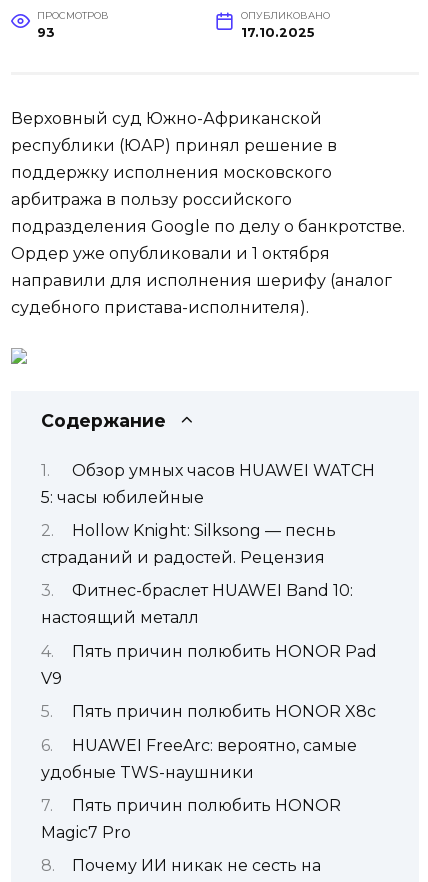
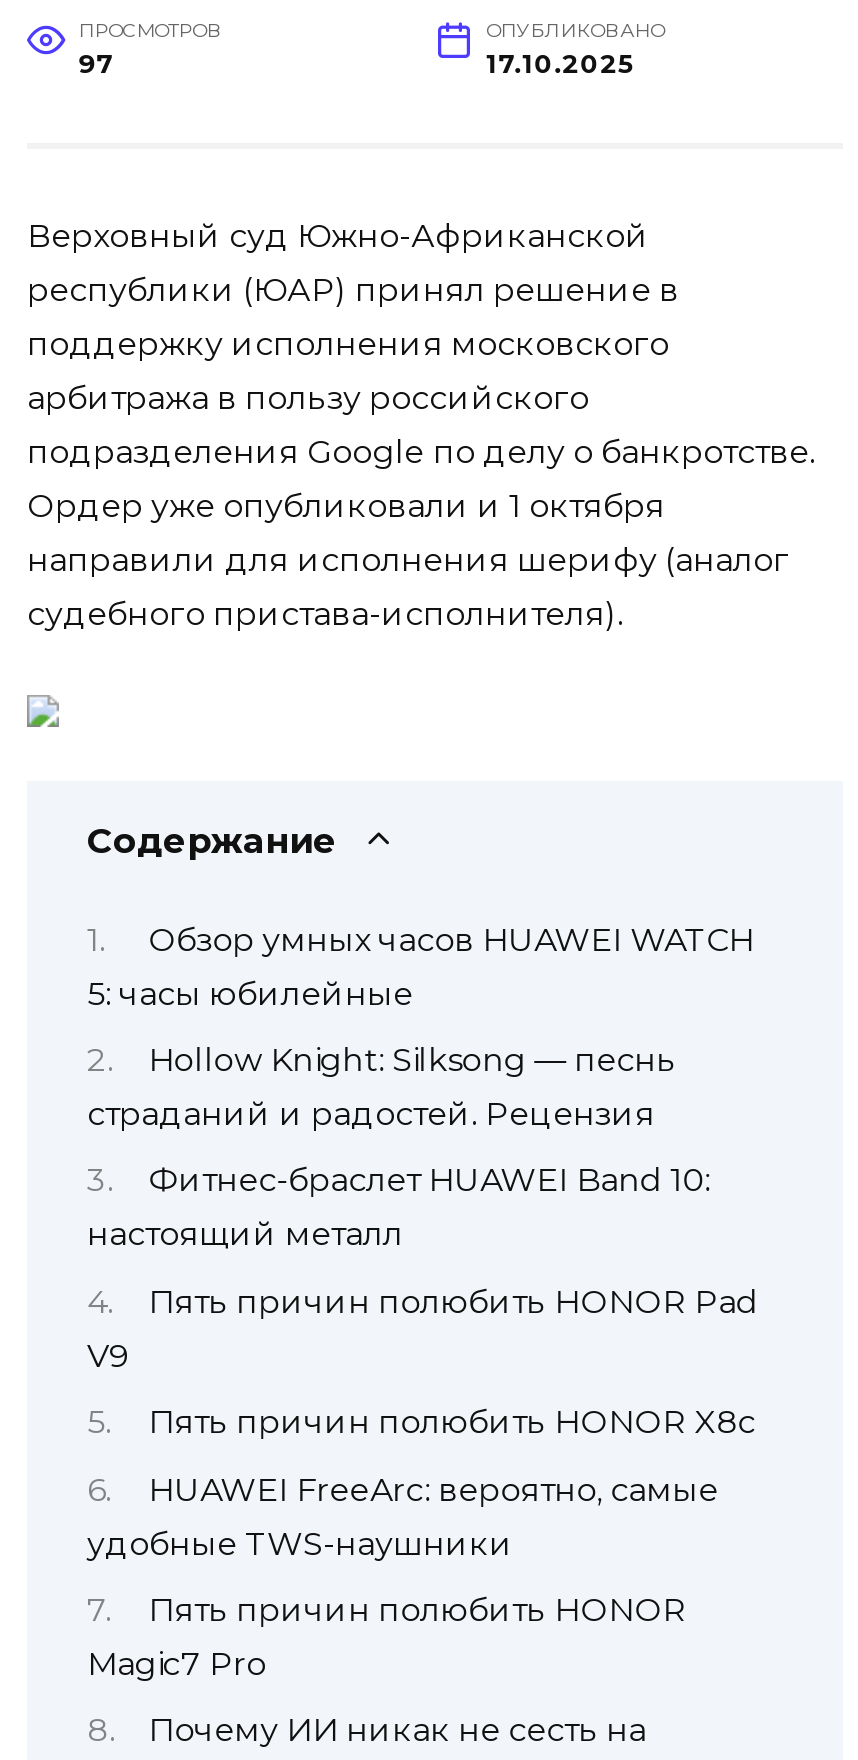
[37,25,55,40] 93 -> [78,49,114,79] 97

